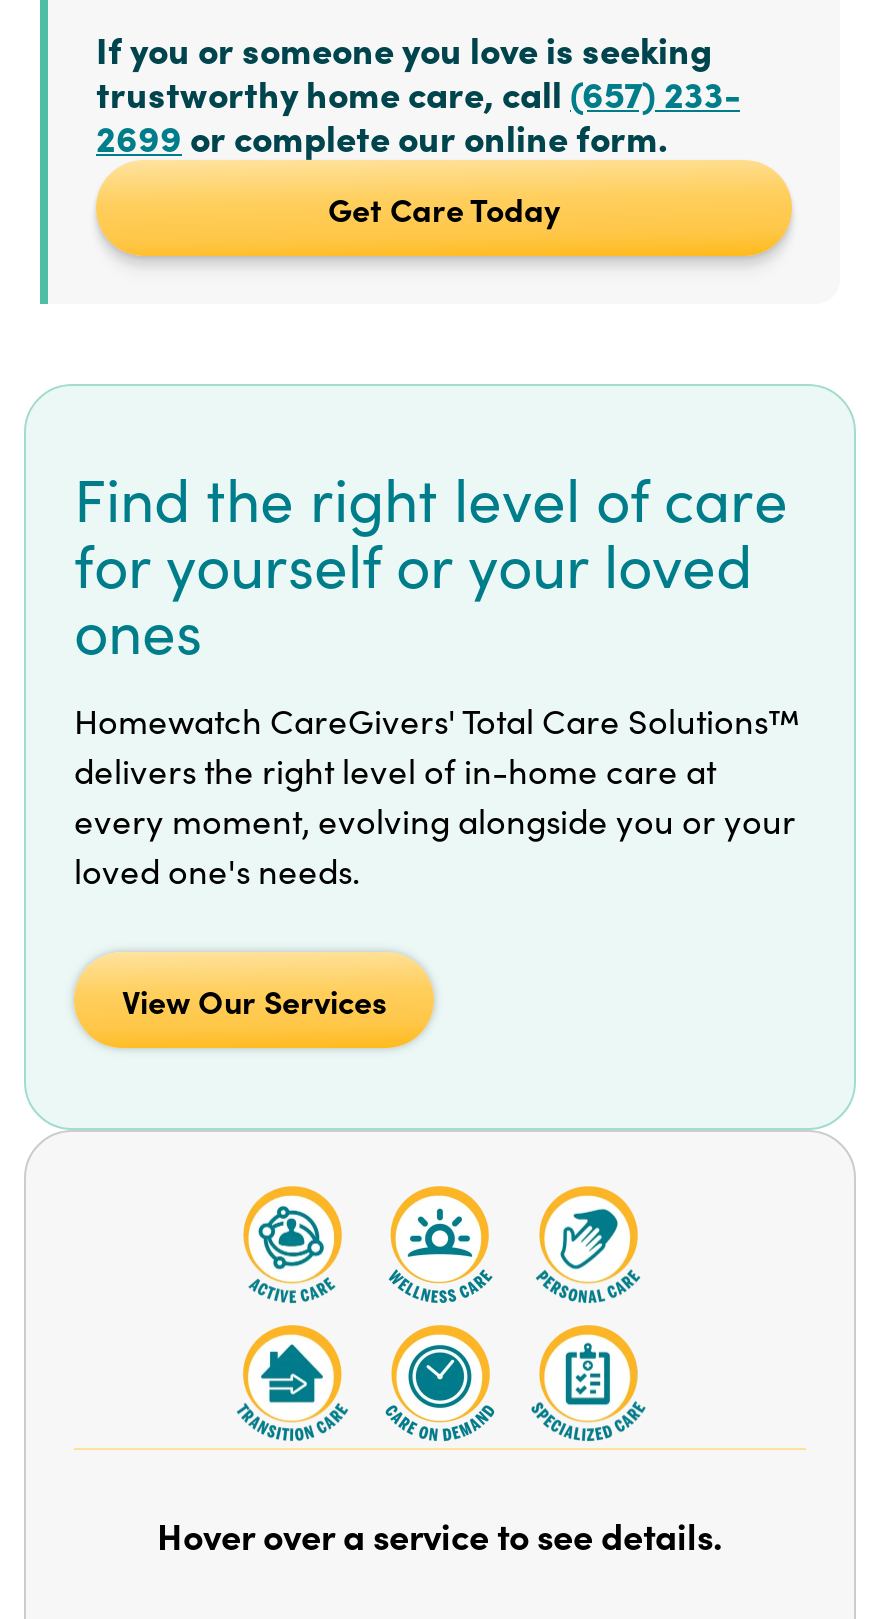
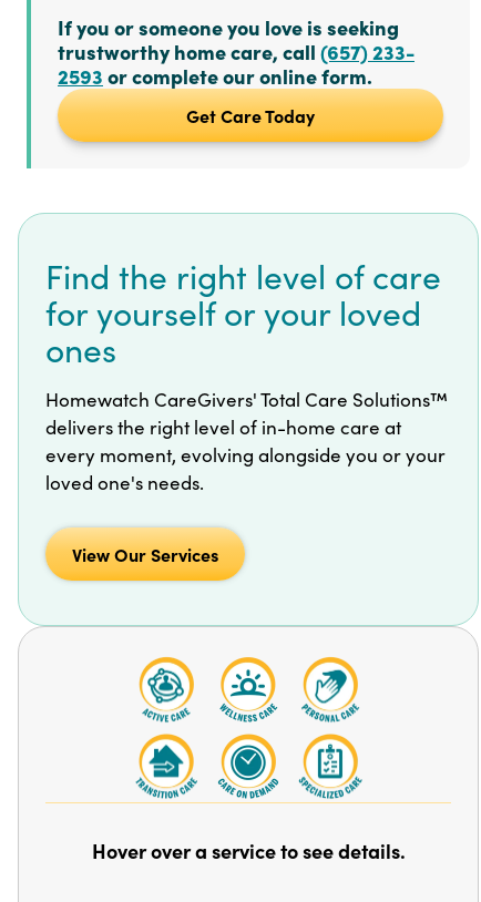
[96,112,668,162] 2699 or complete our online form. -> [58,62,372,90] 2593 or complete our online form.

